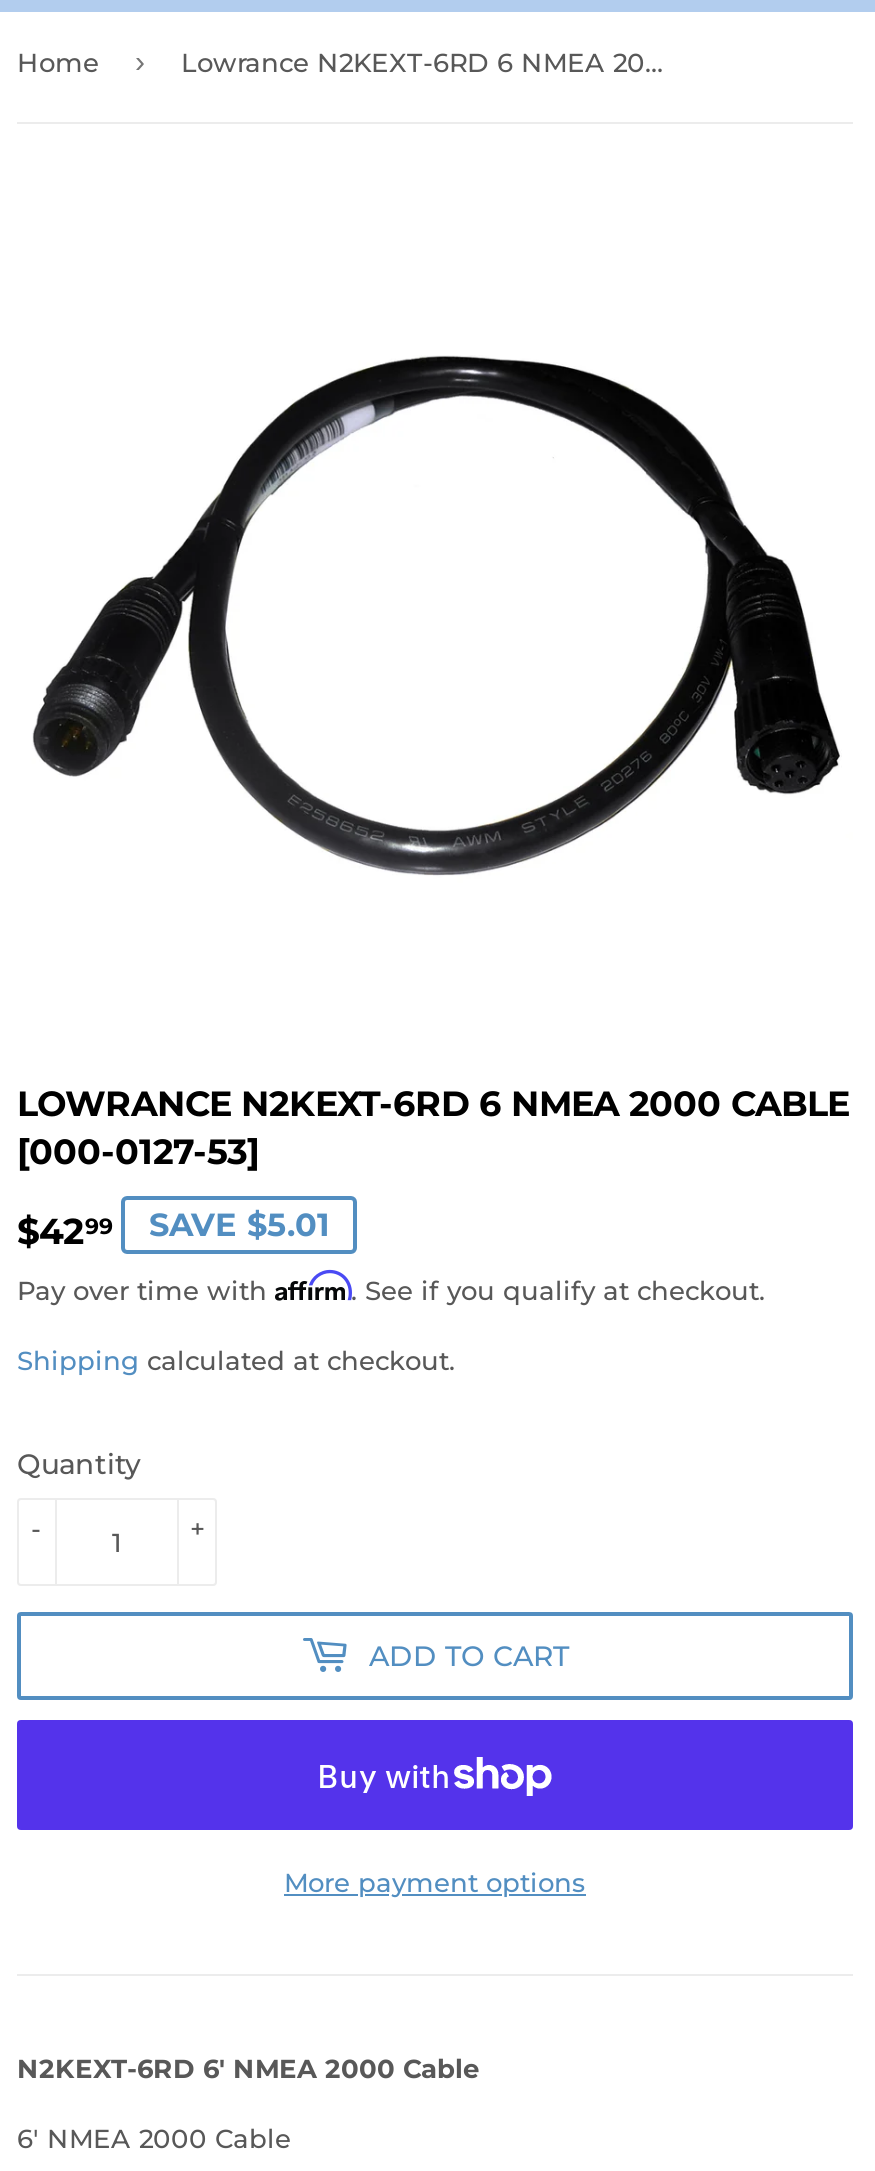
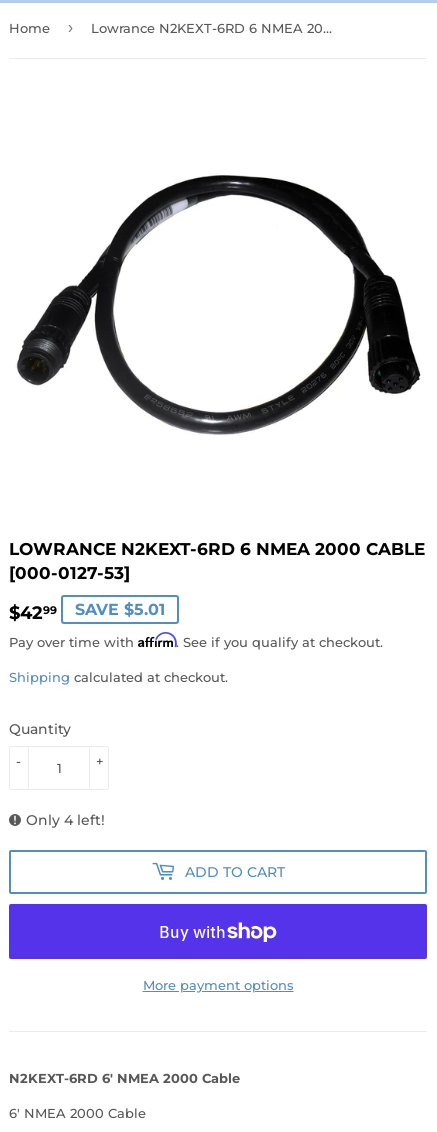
none -> [26,811,105,829] Only 4 left!

